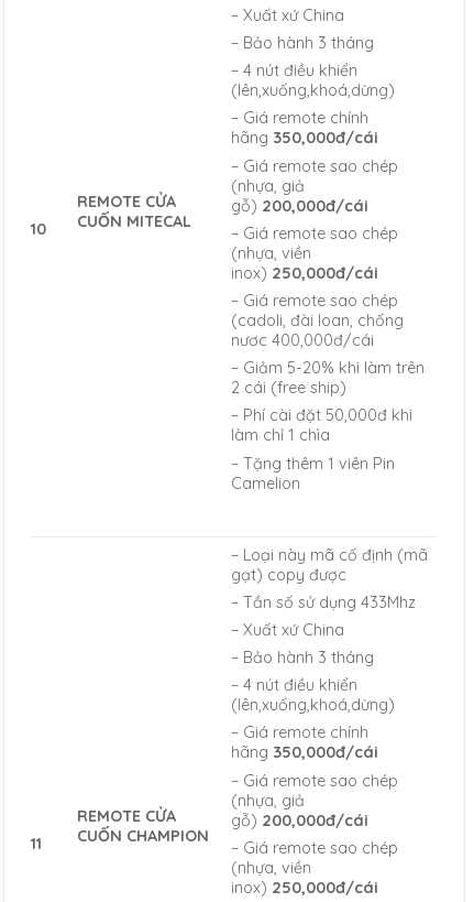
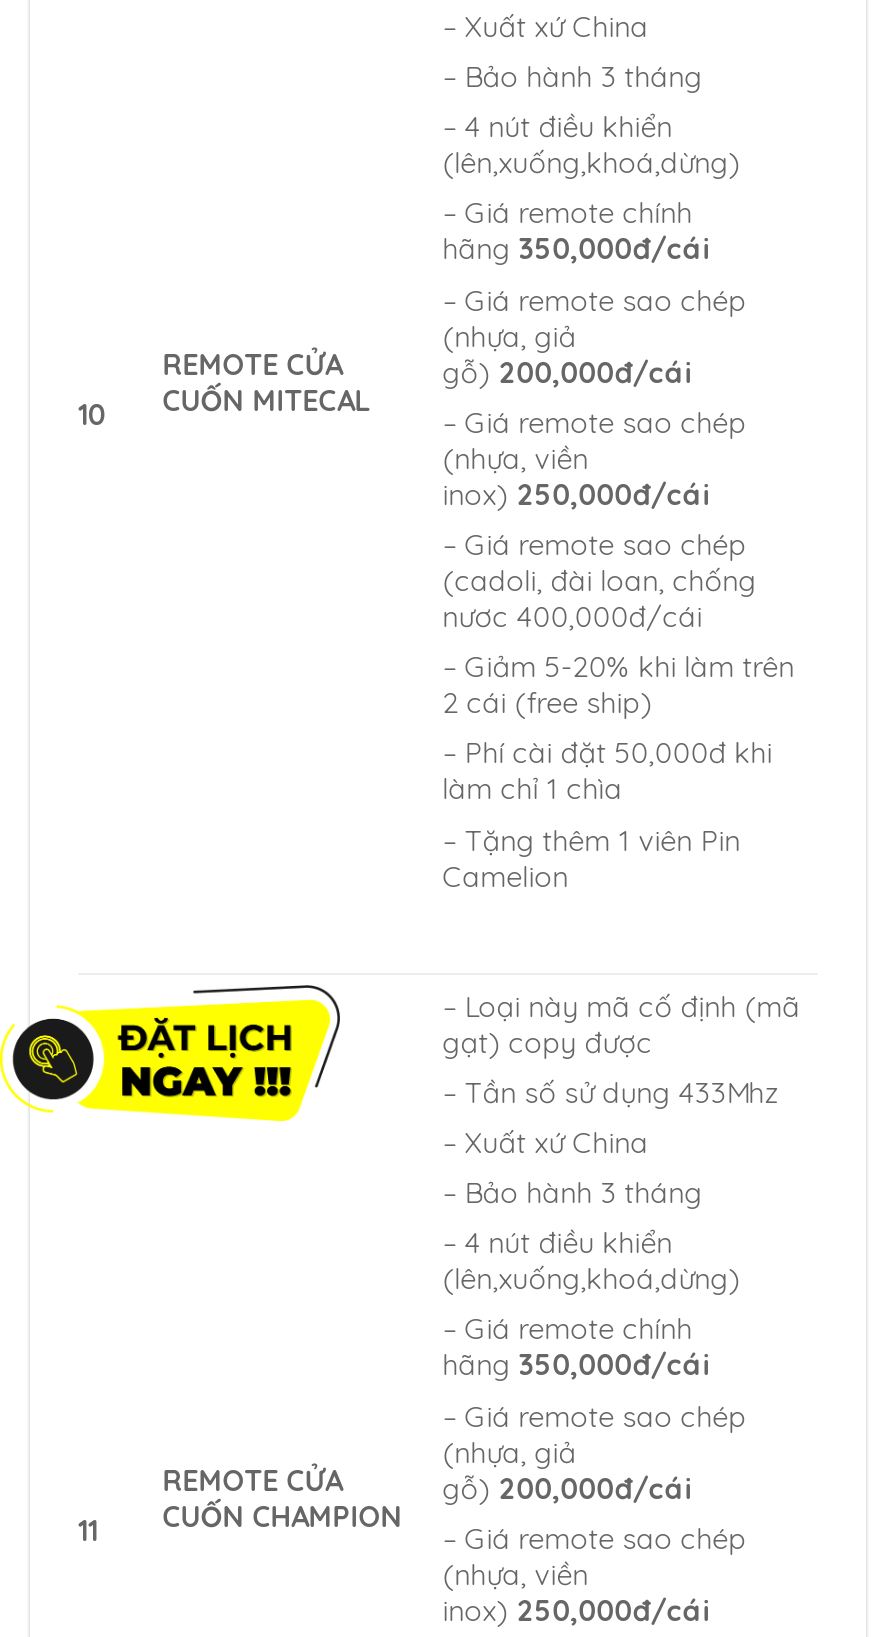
none -> [6,983,342,1123] [image]

